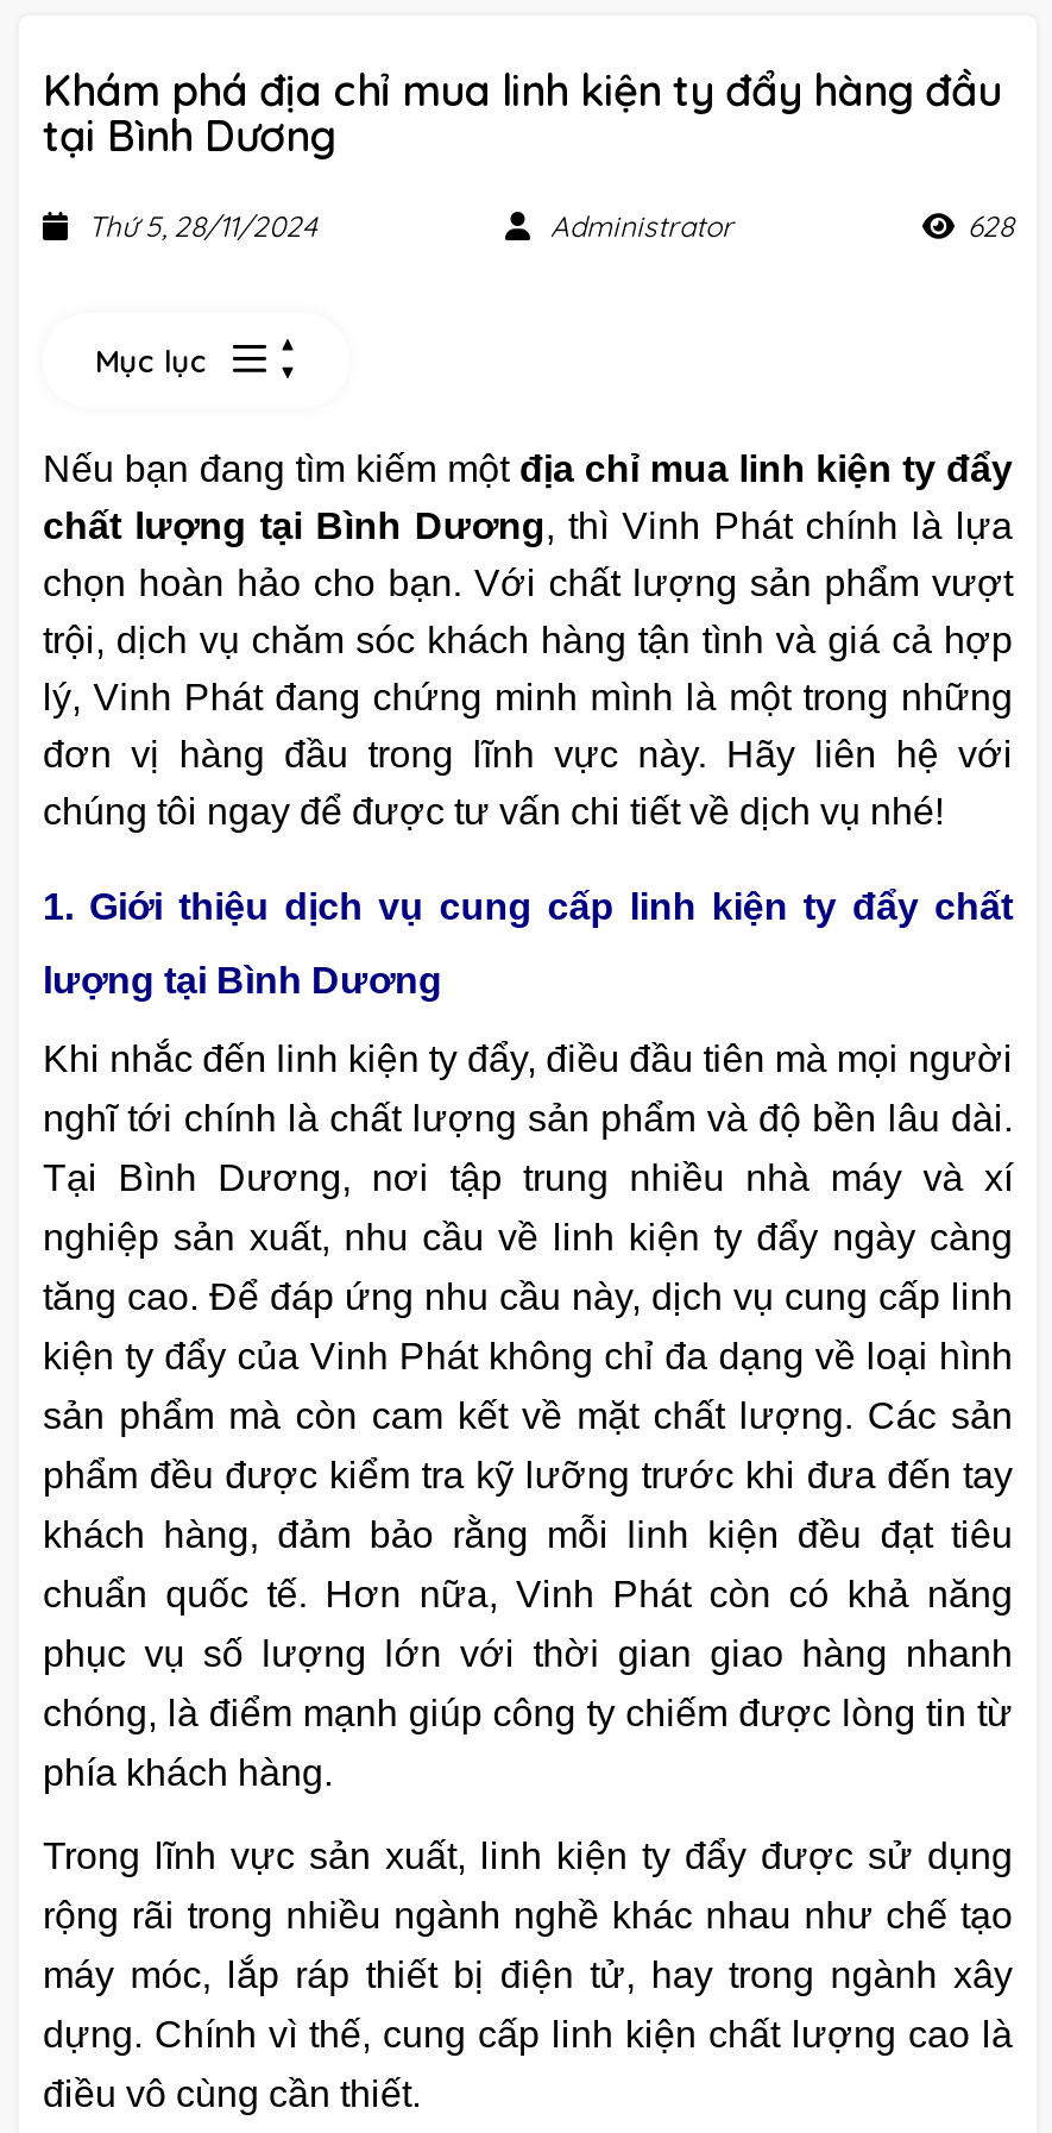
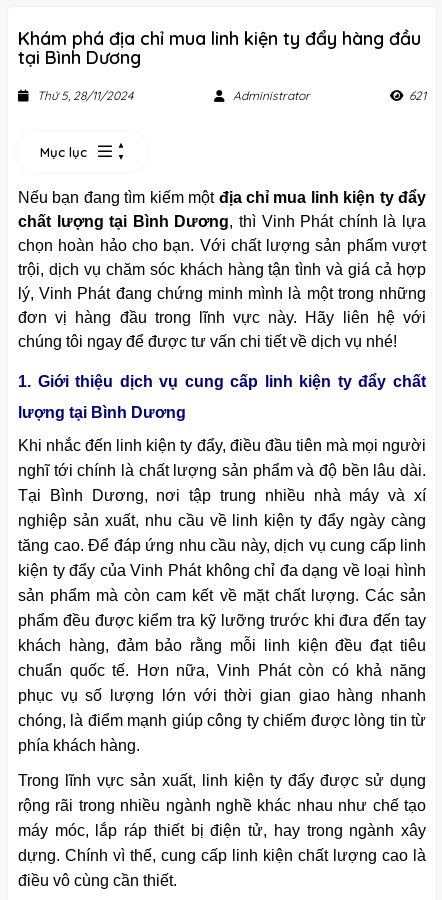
[968,208,1013,244] 628 -> [409,88,426,103] 621

